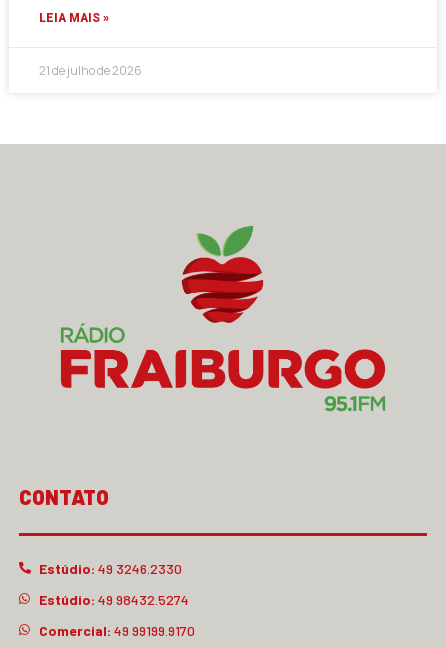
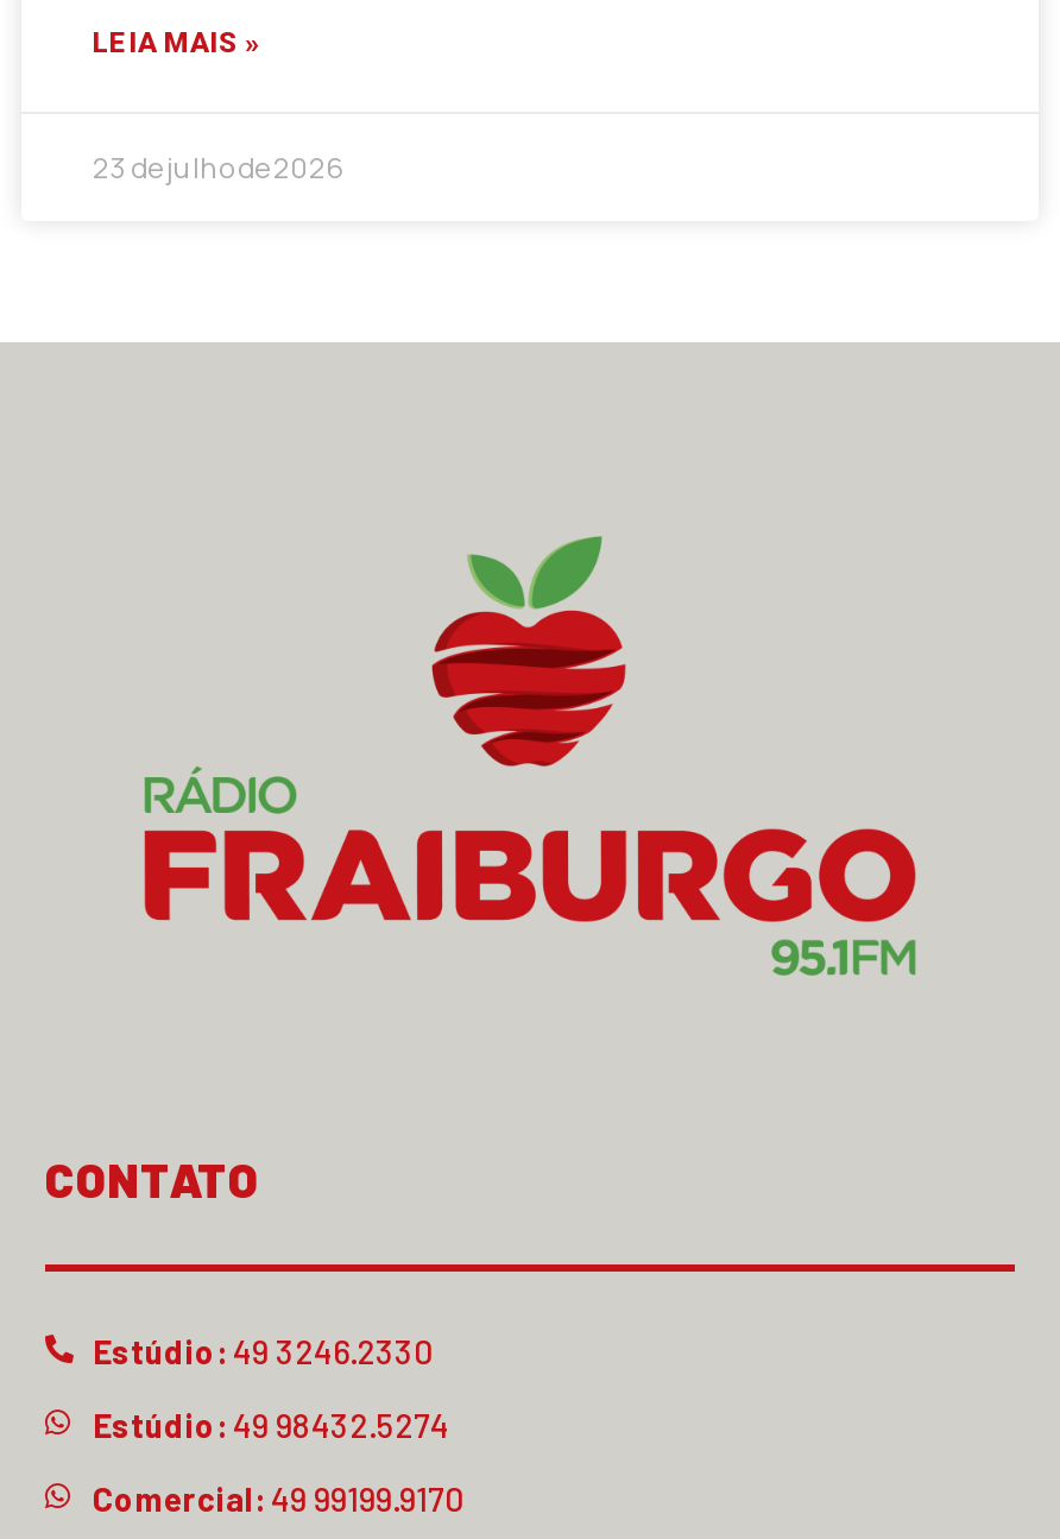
[39,62,142,79] 21 de julho de 2026 -> [93,147,345,187] 23 de julho de 2026

